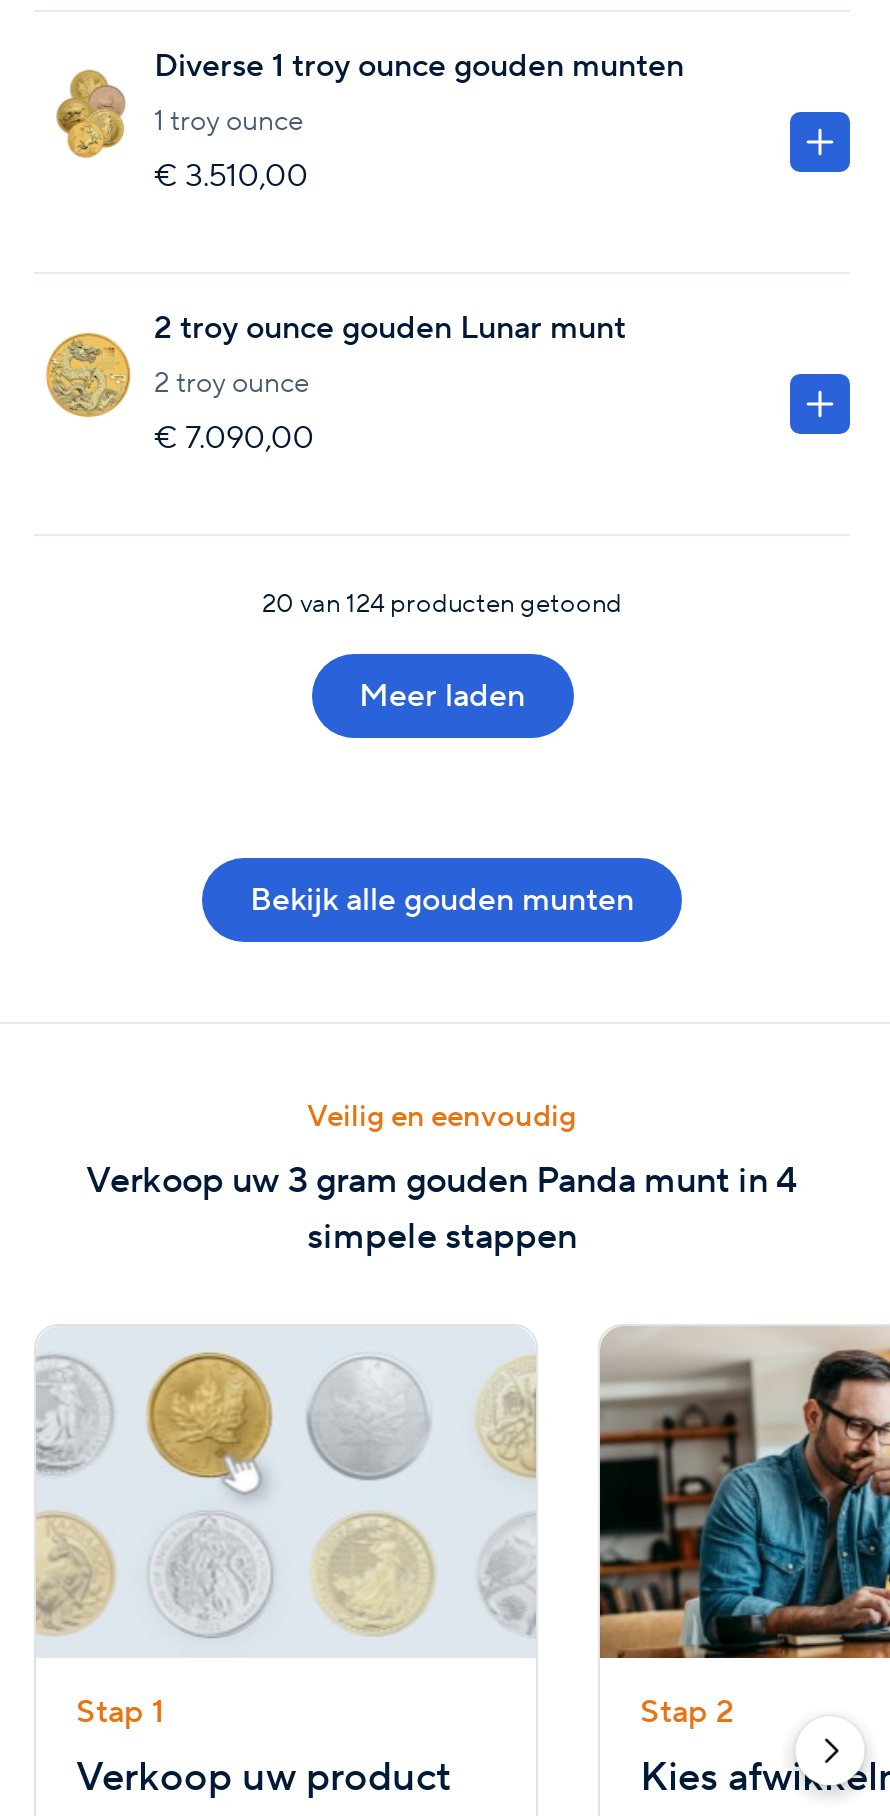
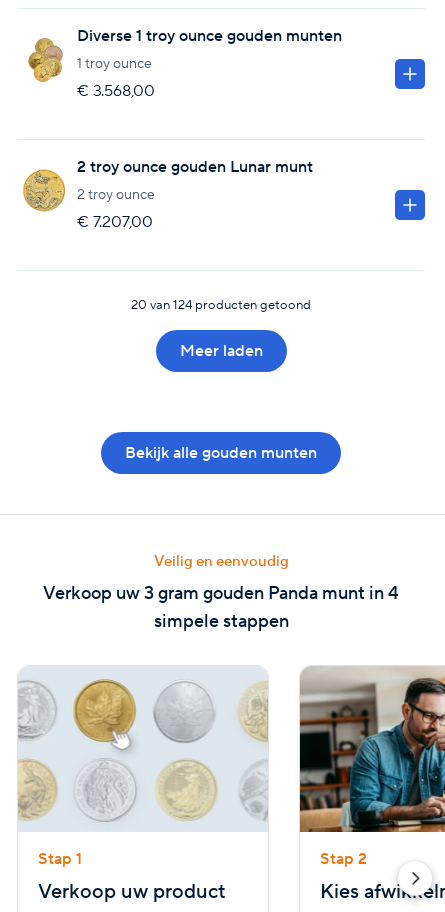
[154,152,308,198] € 3.510,00 -> [77,79,155,102] € 3.568,00
[154,414,314,460] € 7.090,00 -> [77,210,153,233] € 7.207,00

